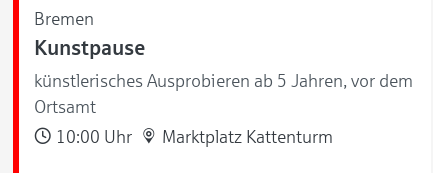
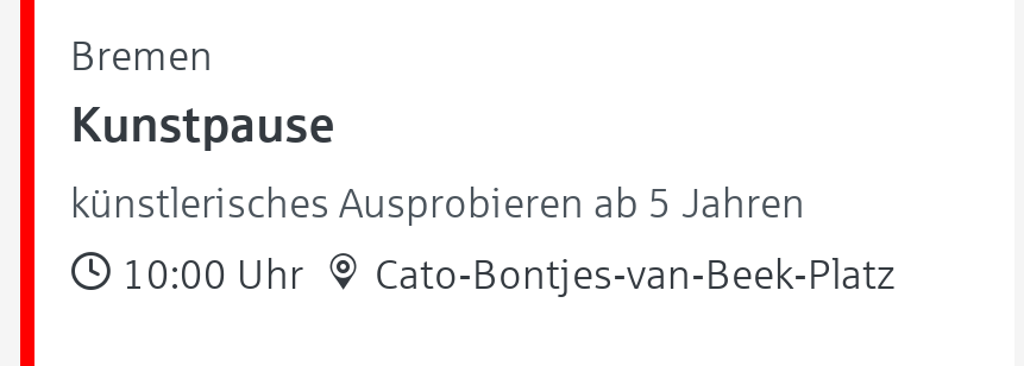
[34,71,413,117] künstlerisches Ausprobieren ab 5 Jahren, vor dem | Ortsamt -> [70,179,805,227] künstlerisches Ausprobieren ab 5 Jahren
[158,127,333,147] Marktplatz Kattenturm -> [365,250,896,298] Cato-Bontjes-van-Beek-Platz

